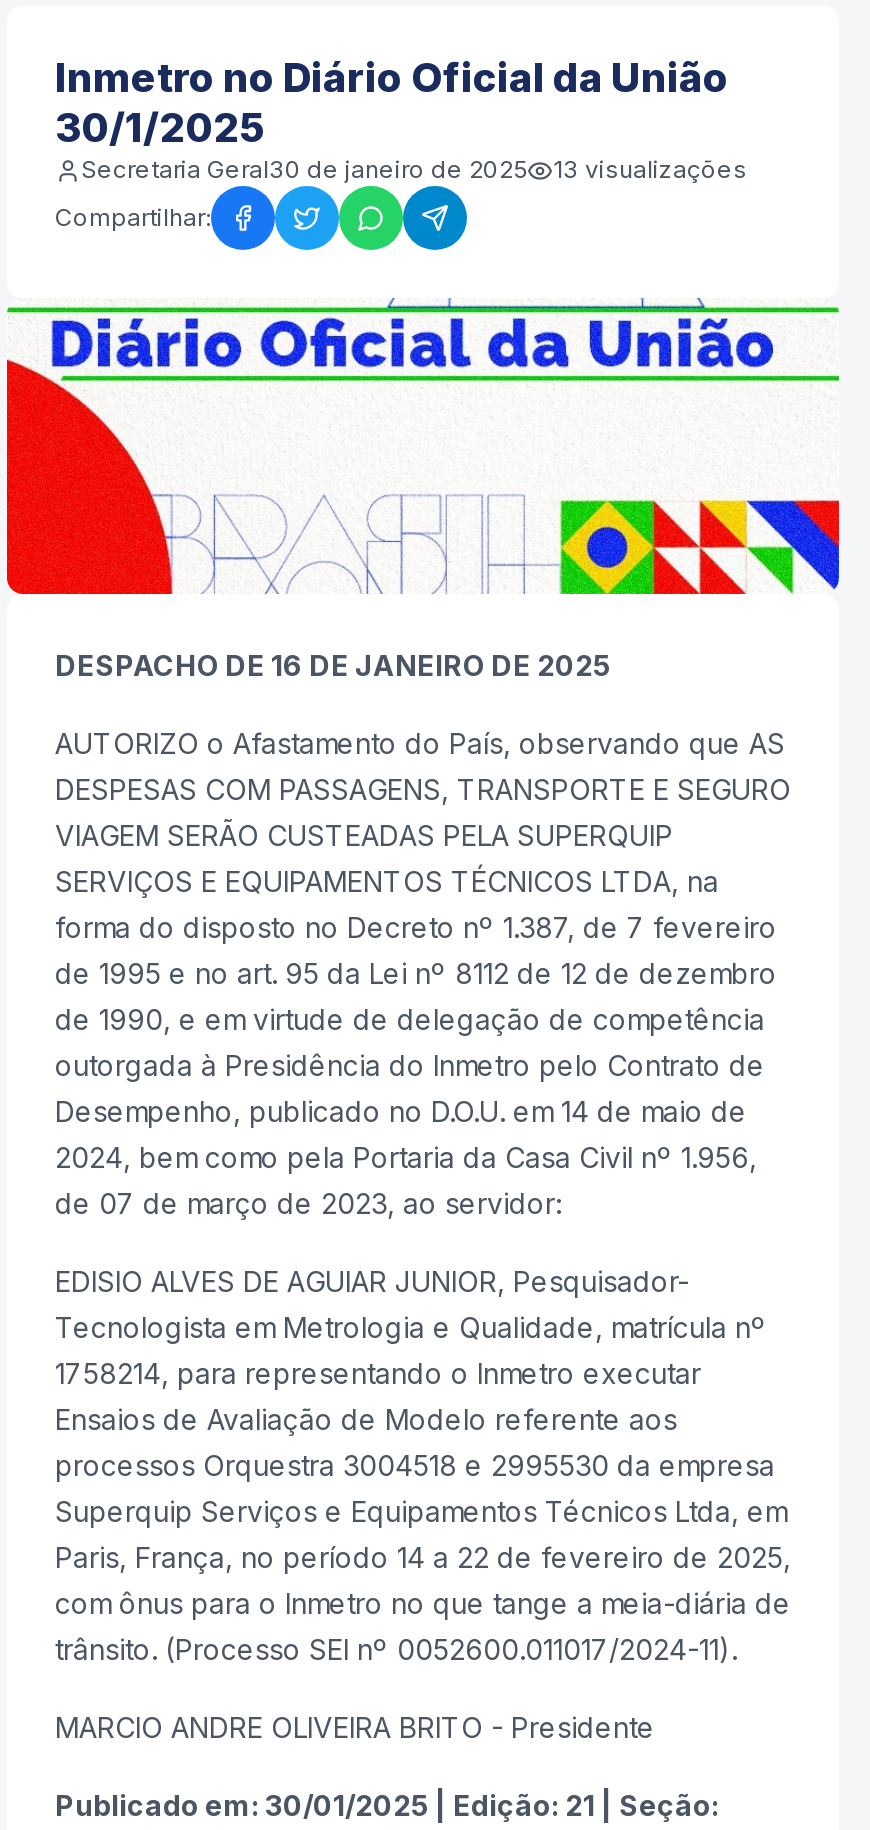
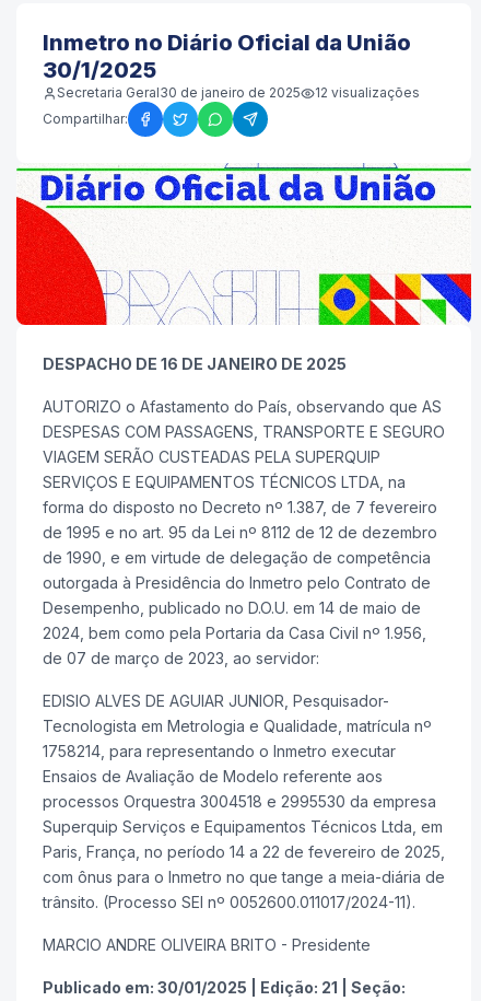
[553,154,747,184] 13 visualizações -> [315,84,420,101] 12 visualizações

